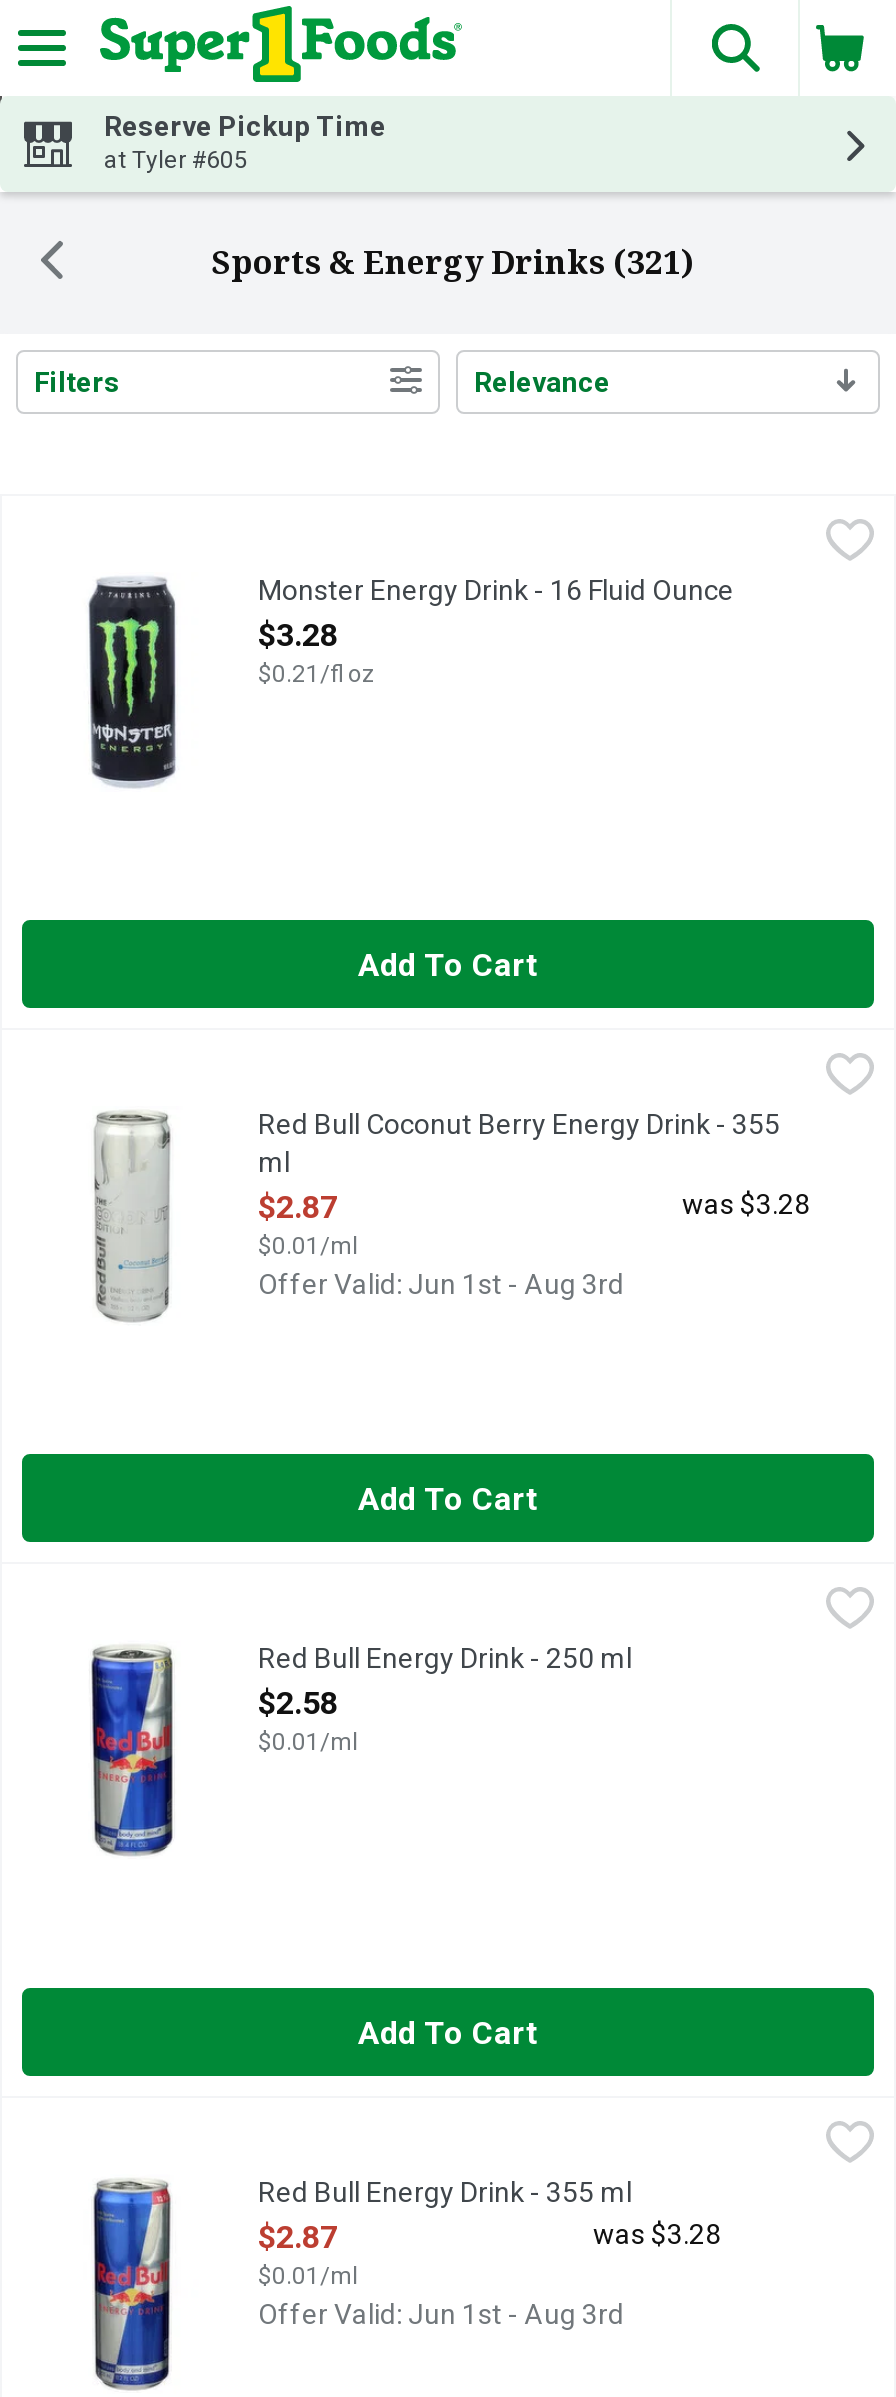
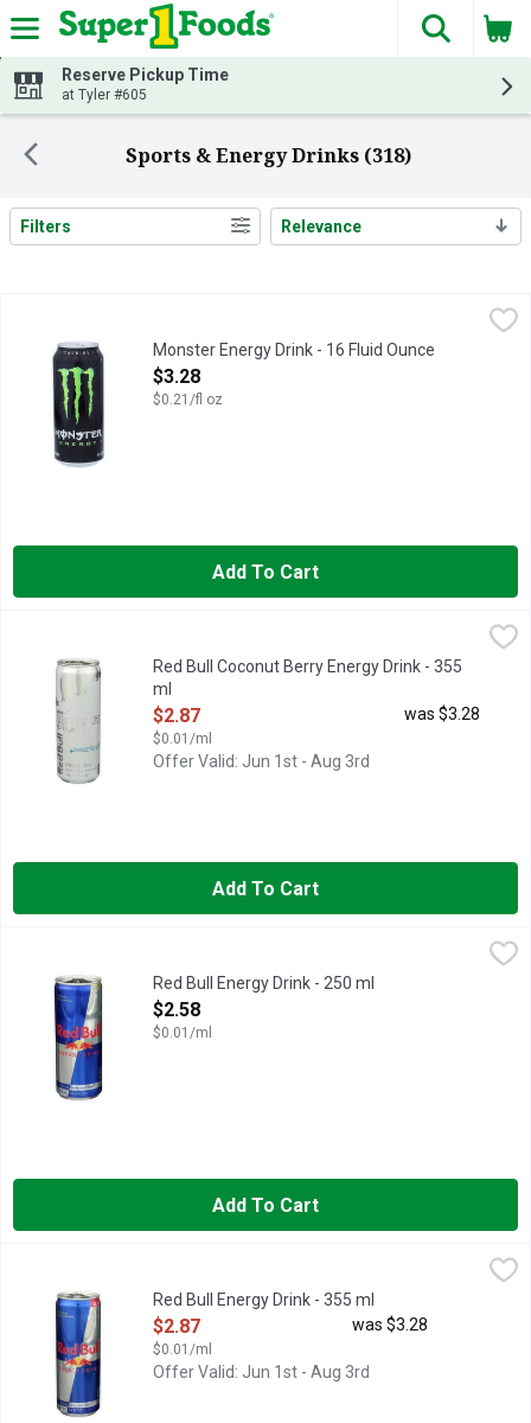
[211,240,693,284] Sports & Energy Drinks (321) -> [125,142,411,168] Sports & Energy Drinks (318)

